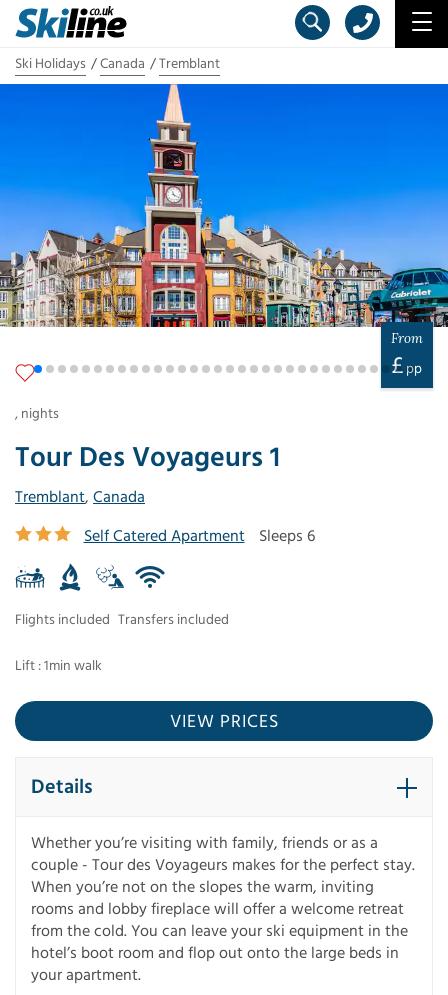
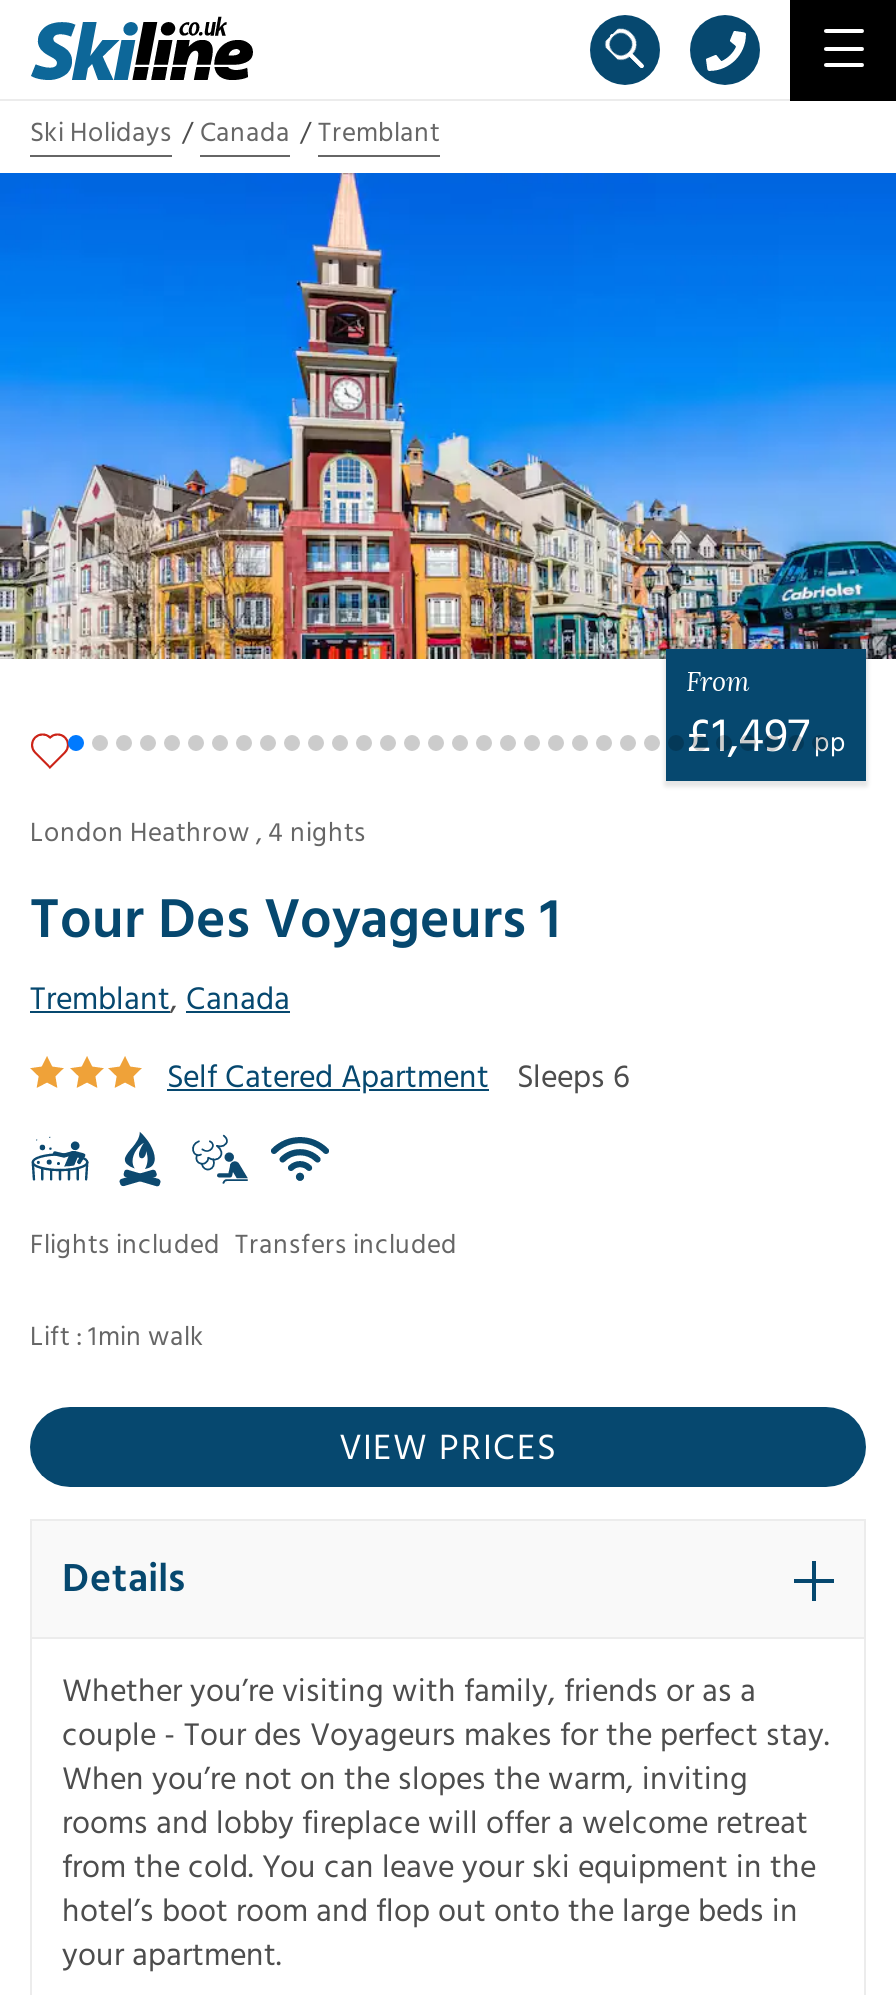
[391,349,422,383] £ pp -> [686,703,846,771] £1,497 pp
[15,405,59,423] , nights -> [30,816,366,852] London Heathrow, 4 nights

